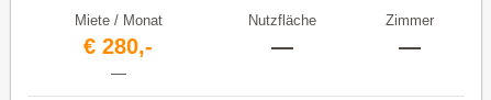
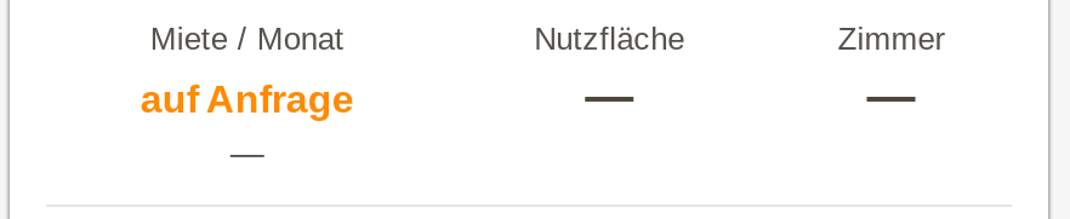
[84,34,153,58] € 280,- -> [140,78,354,119] auf Anfrage

